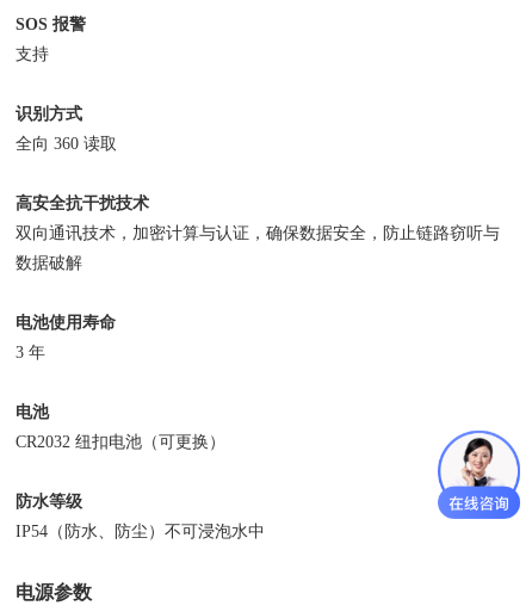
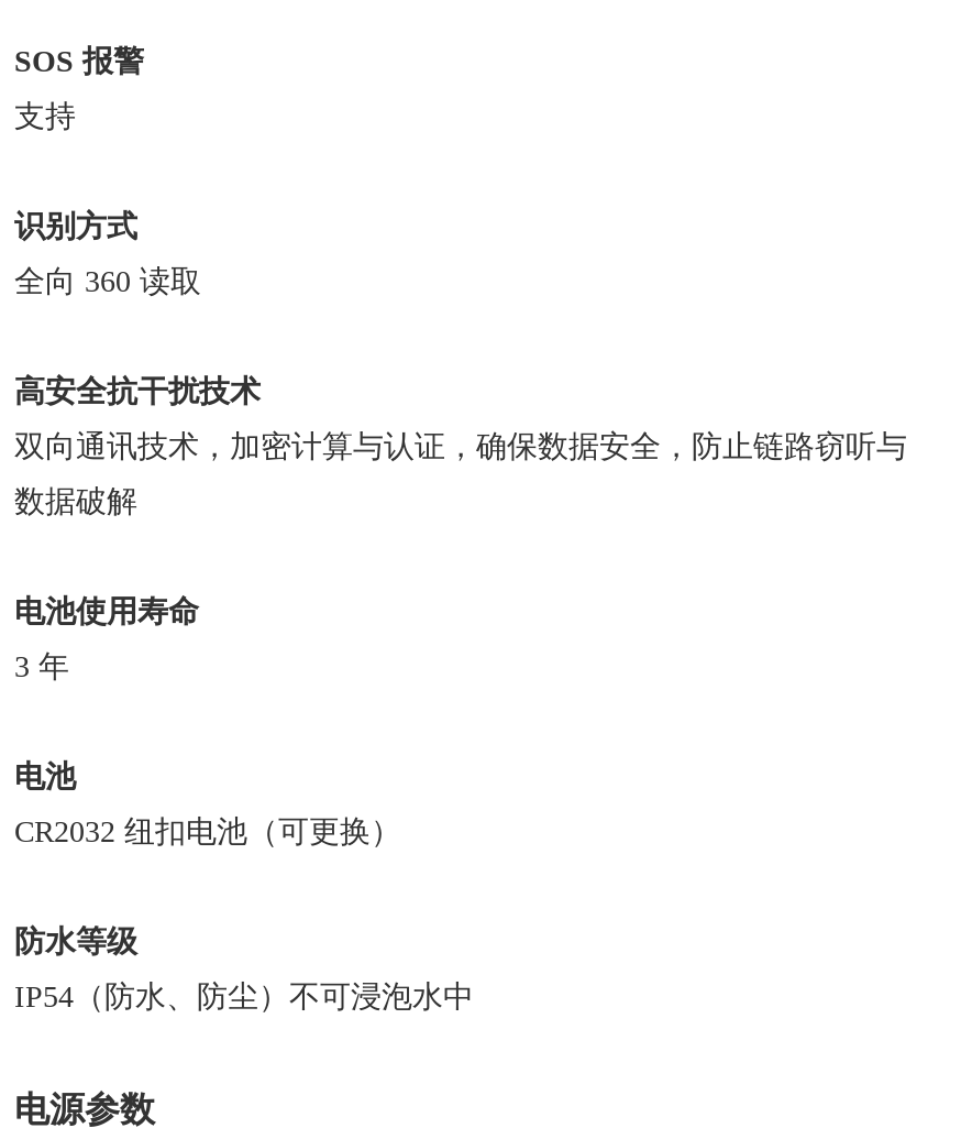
[437,429,521,520] [image] -> none

